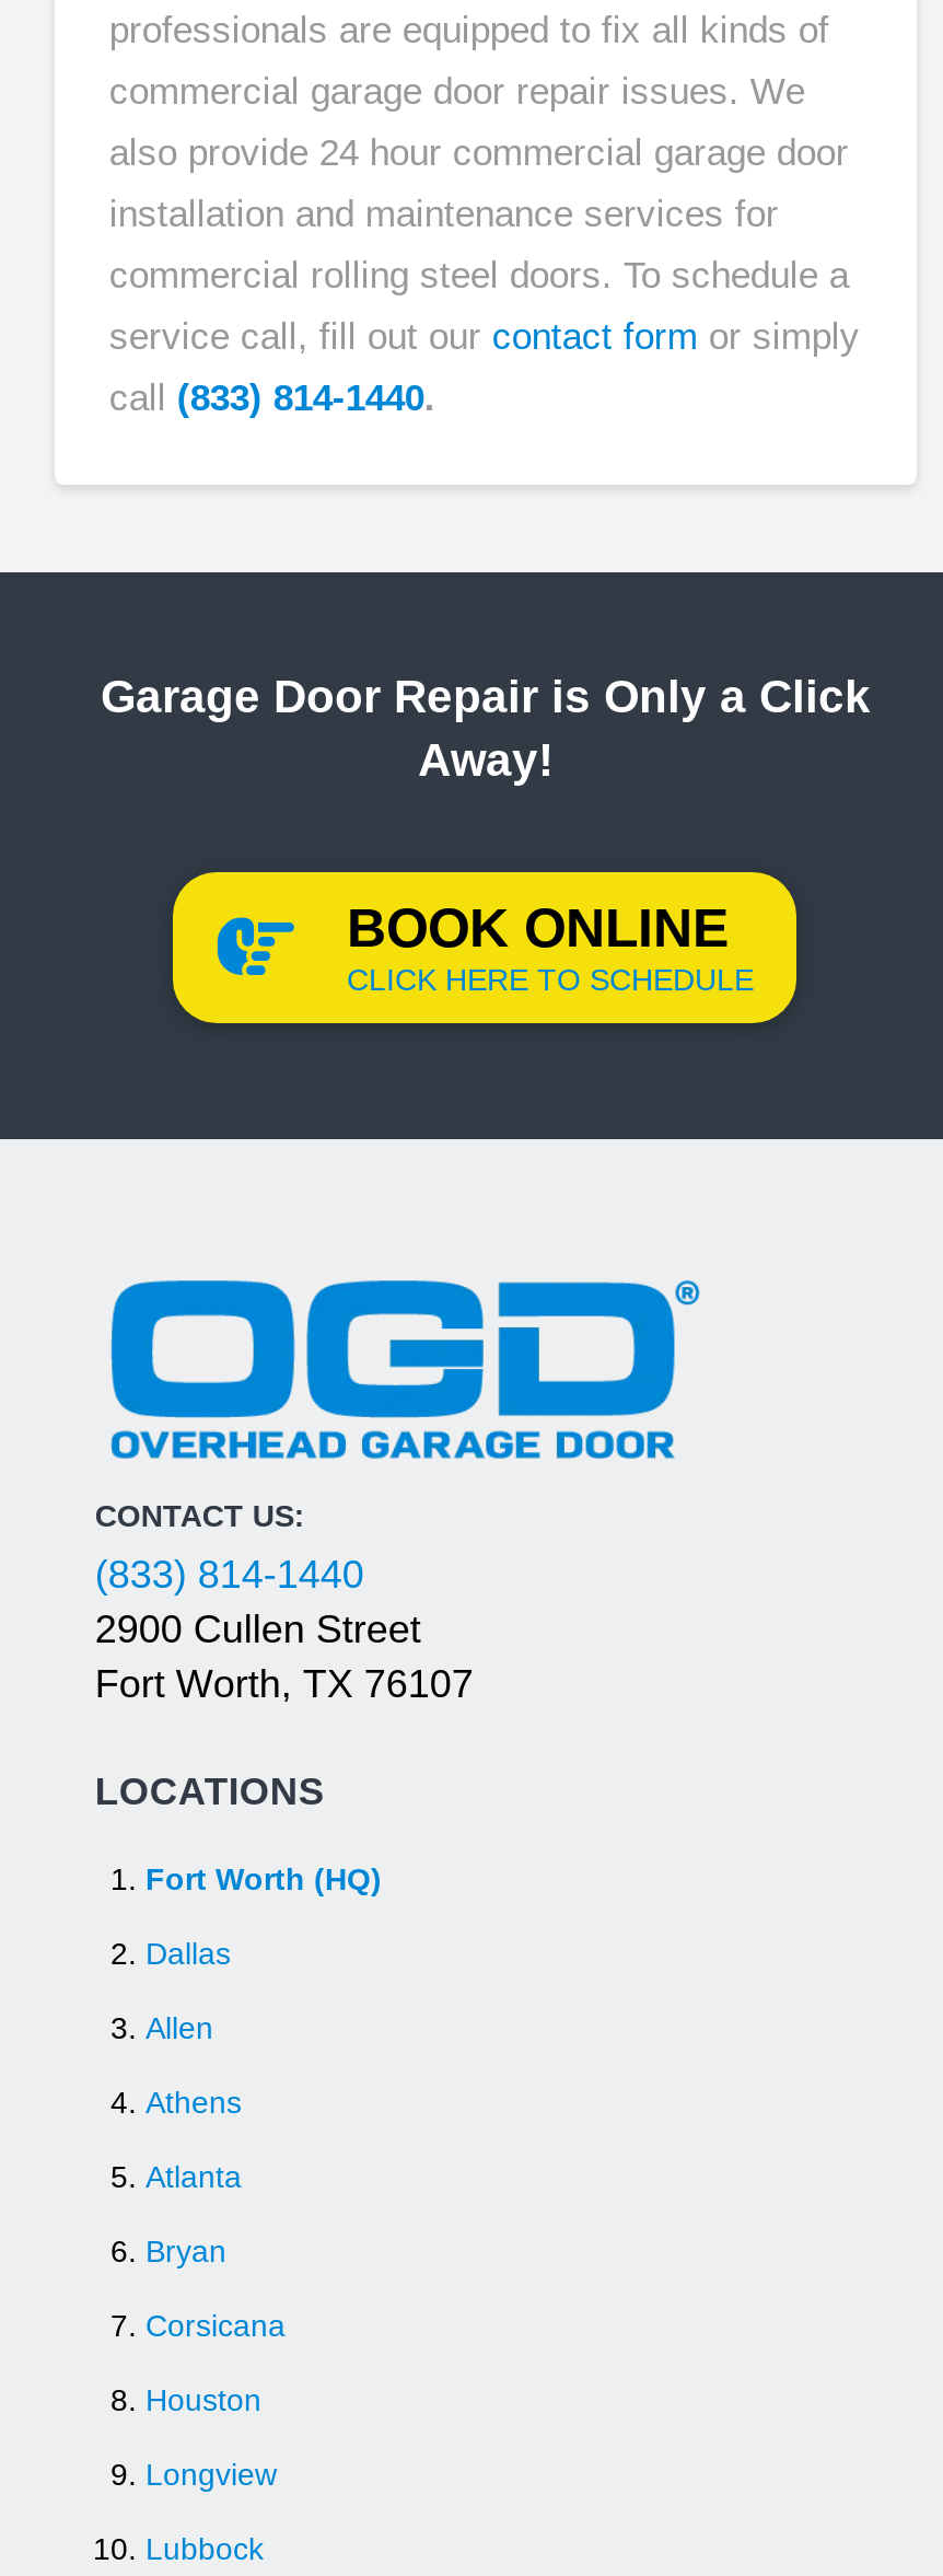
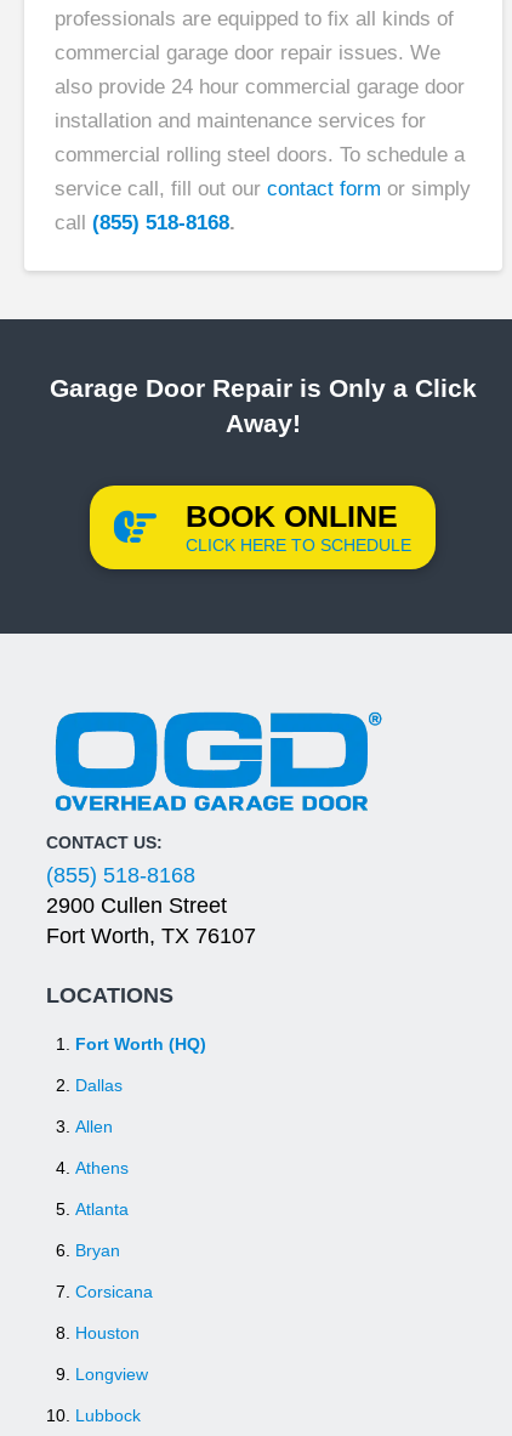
[109,377,435,418] call (833) 814-1440. -> [54,211,235,234] call (855) 518-8168.
[95,1552,364,1596] (833) 814-1440 -> [47,863,196,887] (855) 518-8168

